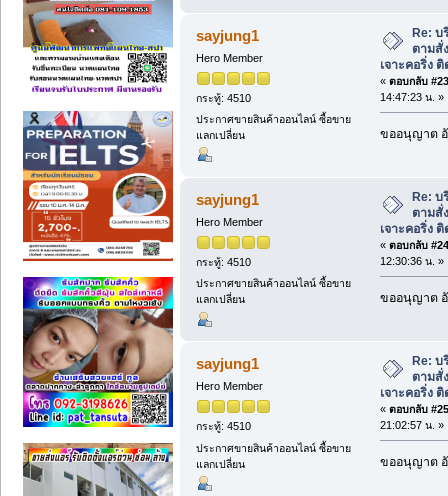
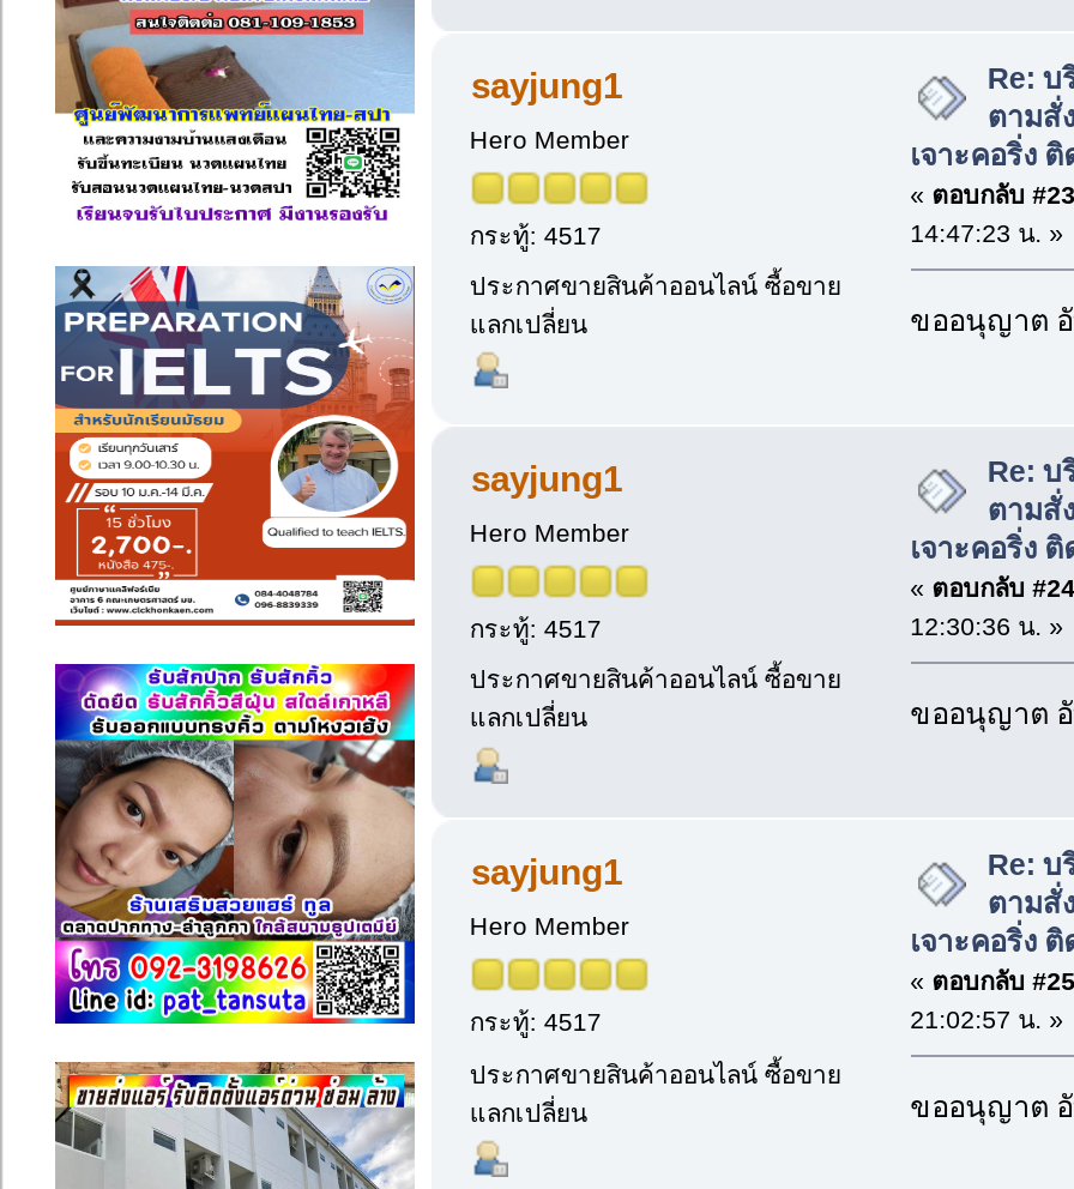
[196,92,251,104] กระทู้: 4510 -> [470,220,601,249] กระทู้: 4517
[196,256,251,268] กระทู้: 4510 -> [470,614,601,642] กระทู้: 4517
[196,420,251,432] กระทู้: 4510 -> [470,1007,601,1036] กระทู้: 4517

